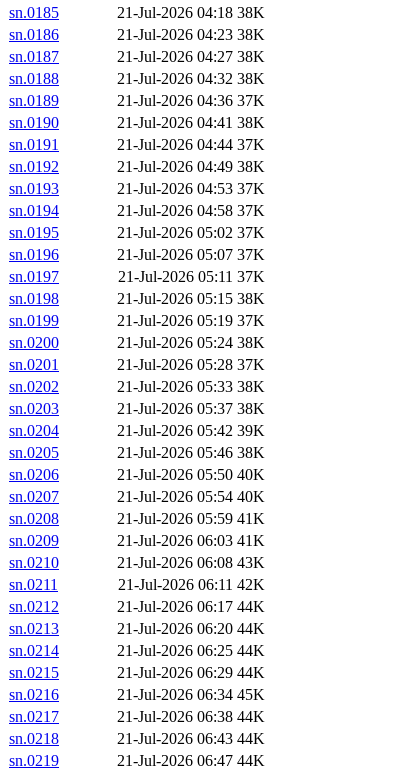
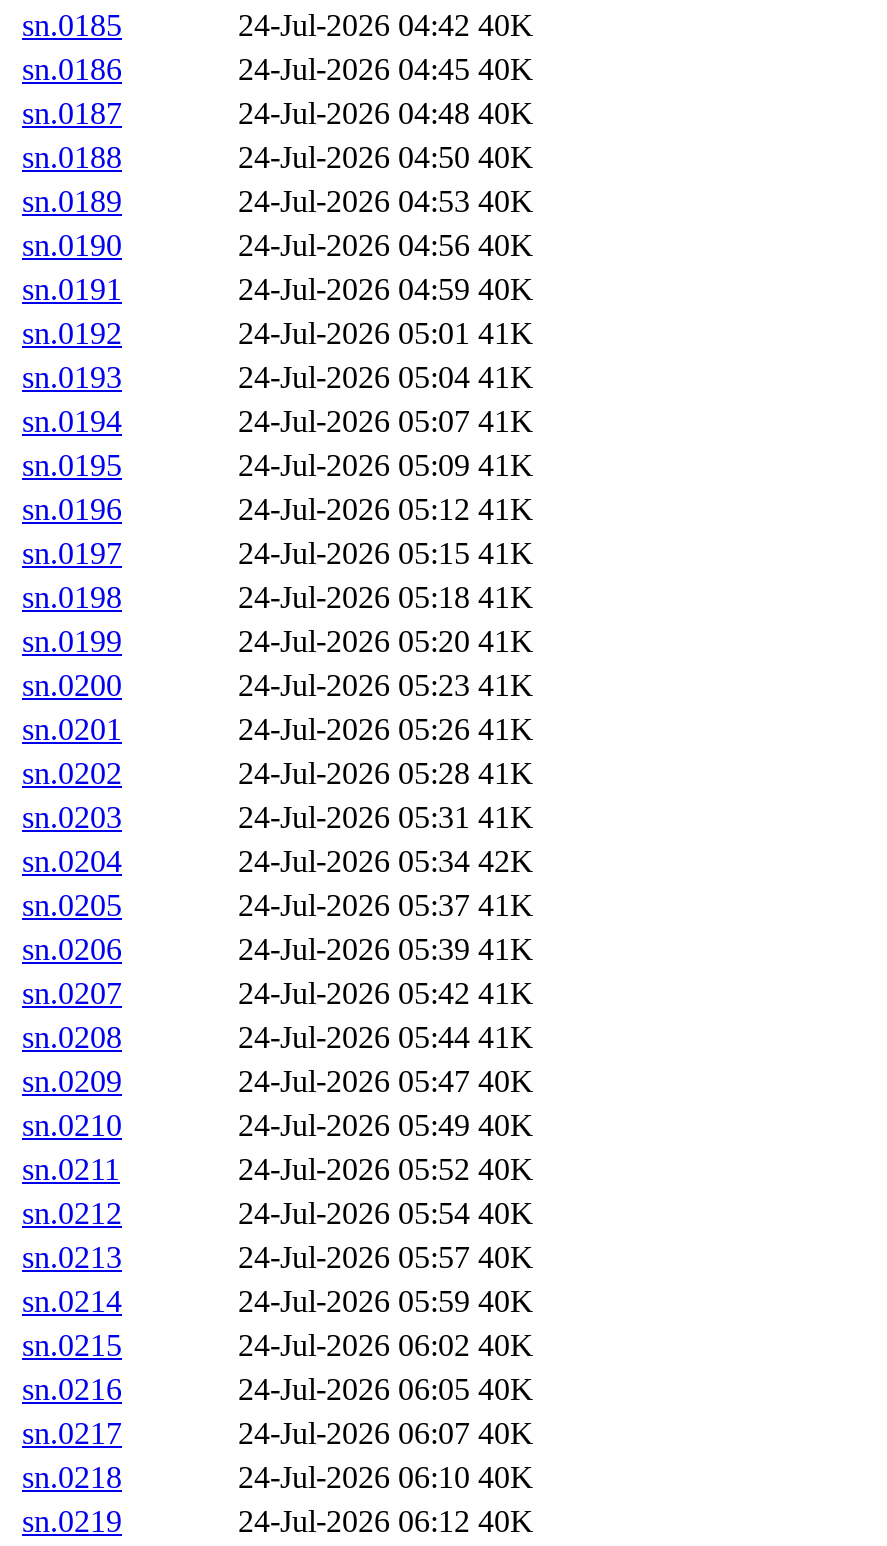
[117,4,265,21] 21-Jul-2026 04:18 38K -> [238,9,534,43] 24-Jul-2026 04:42 40K
[117,26,265,43] 21-Jul-2026 04:23 38K -> [238,53,534,87] 24-Jul-2026 04:45 40K
[117,48,265,65] 21-Jul-2026 04:27 38K -> [238,97,534,131] 24-Jul-2026 04:48 40K
[117,70,265,87] 21-Jul-2026 04:32 38K -> [238,141,534,175] 24-Jul-2026 04:50 40K
[117,92,265,109] 21-Jul-2026 04:36 37K -> [238,185,534,219] 24-Jul-2026 04:53 40K
[117,114,265,131] 21-Jul-2026 04:41 38K -> [238,229,534,263] 24-Jul-2026 04:56 40K
[117,136,265,153] 21-Jul-2026 04:44 37K -> [238,273,534,307] 24-Jul-2026 04:59 40K
[117,158,265,175] 21-Jul-2026 04:49 38K -> [238,317,534,351] 24-Jul-2026 05:01 41K
[117,180,265,197] 21-Jul-2026 04:53 37K -> [238,361,534,395] 24-Jul-2026 05:04 41K
[117,202,265,219] 21-Jul-2026 04:58 37K -> [238,405,534,439] 24-Jul-2026 05:07 41K
[117,224,265,241] 21-Jul-2026 05:02 37K -> [238,449,534,483] 24-Jul-2026 05:09 41K
[117,246,265,263] 21-Jul-2026 05:07 37K -> [238,493,534,527] 24-Jul-2026 05:12 41K
[118,268,265,285] 21-Jul-2026 05:11 37K -> [238,537,534,571] 24-Jul-2026 05:15 41K
[117,290,265,307] 21-Jul-2026 05:15 38K -> [238,581,534,615] 24-Jul-2026 05:18 41K
[117,312,265,329] 21-Jul-2026 05:19 37K -> [238,625,534,659] 24-Jul-2026 05:20 41K
[117,334,265,351] 21-Jul-2026 05:24 38K -> [238,669,534,703] 24-Jul-2026 05:23 41K
[117,356,265,373] 21-Jul-2026 05:28 37K -> [238,713,534,747] 24-Jul-2026 05:26 41K
[117,378,265,395] 21-Jul-2026 05:33 38K -> [238,757,534,791] 24-Jul-2026 05:28 41K
[117,400,265,417] 21-Jul-2026 05:37 38K -> [238,801,534,835] 24-Jul-2026 05:31 41K
[117,422,265,439] 21-Jul-2026 05:42 39K -> [238,845,534,879] 24-Jul-2026 05:34 42K
[117,444,265,461] 21-Jul-2026 05:46 38K -> [238,889,534,923] 24-Jul-2026 05:37 41K
[117,466,265,483] 21-Jul-2026 05:50 40K -> [238,933,534,967] 24-Jul-2026 05:39 41K
[117,488,265,505] 21-Jul-2026 05:54 40K -> [238,977,534,1011] 24-Jul-2026 05:42 41K
[117,510,265,527] 21-Jul-2026 05:59 41K -> [238,1021,534,1055] 24-Jul-2026 05:44 41K
[117,532,265,549] 21-Jul-2026 06:03 41K -> [238,1065,534,1099] 24-Jul-2026 05:47 40K
[117,554,265,571] 21-Jul-2026 06:08 43K -> [238,1109,534,1143] 24-Jul-2026 05:49 40K
[118,576,265,593] 21-Jul-2026 06:11 42K -> [238,1153,534,1187] 24-Jul-2026 05:52 40K
[117,598,265,615] 21-Jul-2026 06:17 44K -> [238,1197,534,1231] 24-Jul-2026 05:54 40K
[117,620,265,637] 21-Jul-2026 06:20 44K -> [238,1241,534,1275] 24-Jul-2026 05:57 40K
[117,642,265,659] 21-Jul-2026 06:25 44K -> [238,1285,534,1319] 24-Jul-2026 05:59 40K
[117,664,265,681] 21-Jul-2026 06:29 44K -> [238,1329,534,1363] 24-Jul-2026 06:02 40K
[117,686,265,703] 21-Jul-2026 06:34 45K -> [238,1373,534,1407] 24-Jul-2026 06:05 40K
[117,708,265,725] 21-Jul-2026 06:38 44K -> [238,1417,534,1451] 24-Jul-2026 06:07 40K
[117,730,265,747] 21-Jul-2026 06:43 44K -> [238,1461,534,1495] 24-Jul-2026 06:10 40K
[117,752,265,769] 21-Jul-2026 06:47 44K -> [238,1505,534,1539] 24-Jul-2026 06:12 40K

